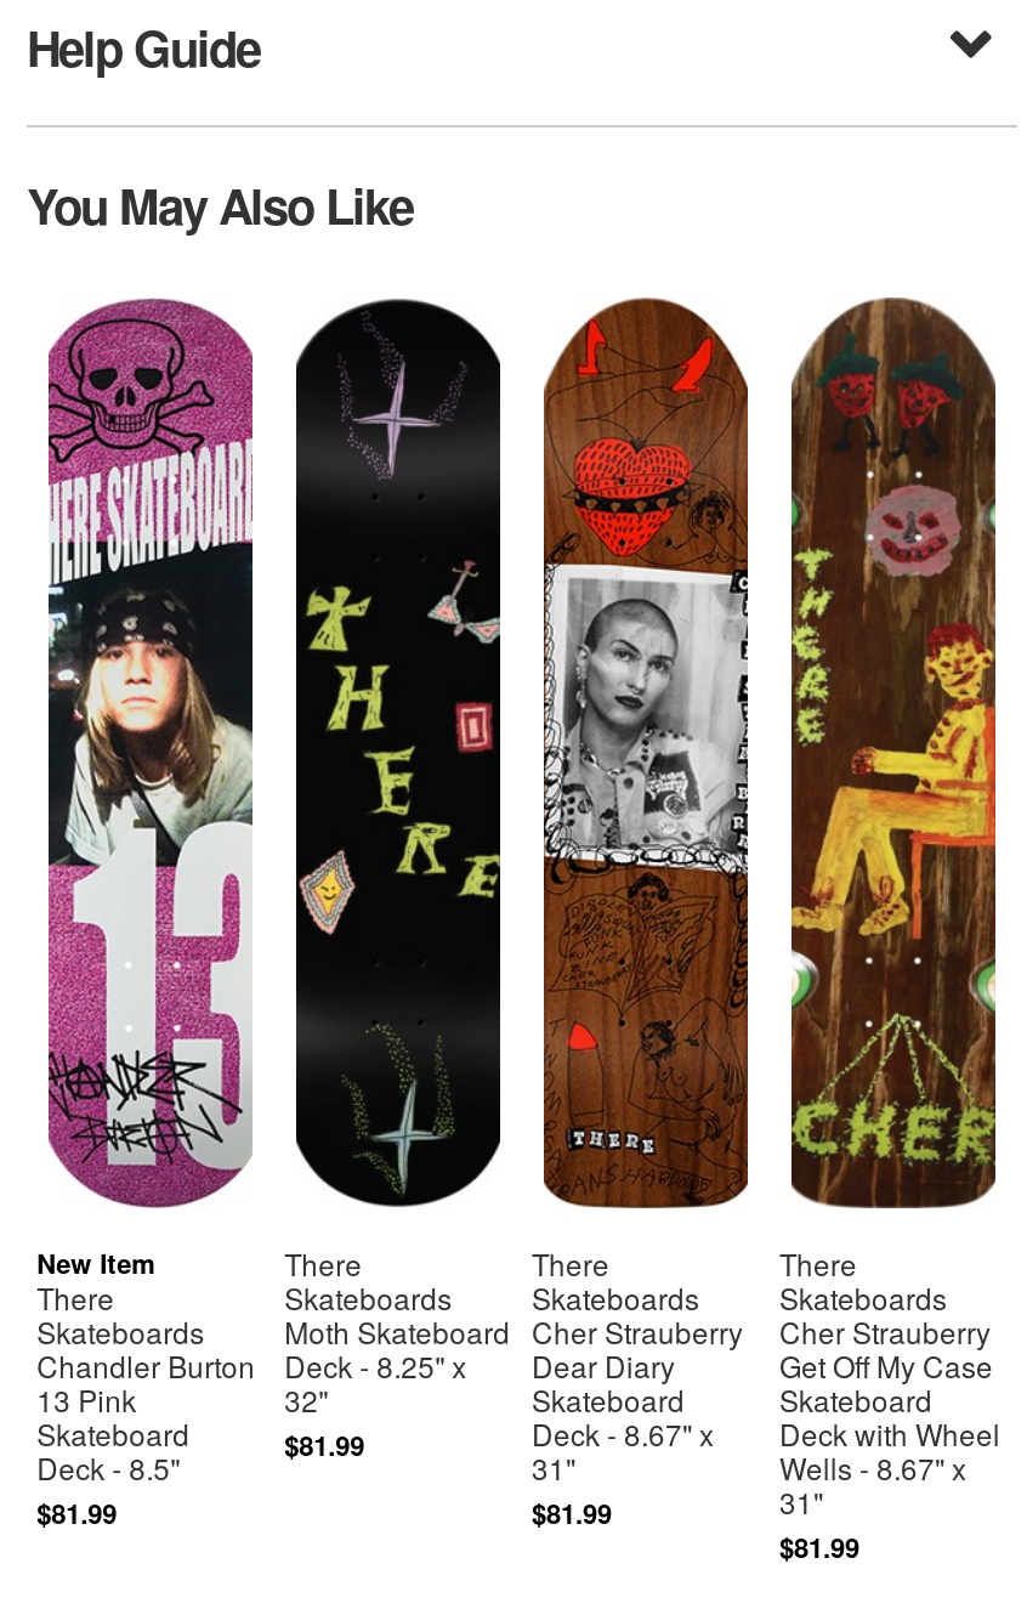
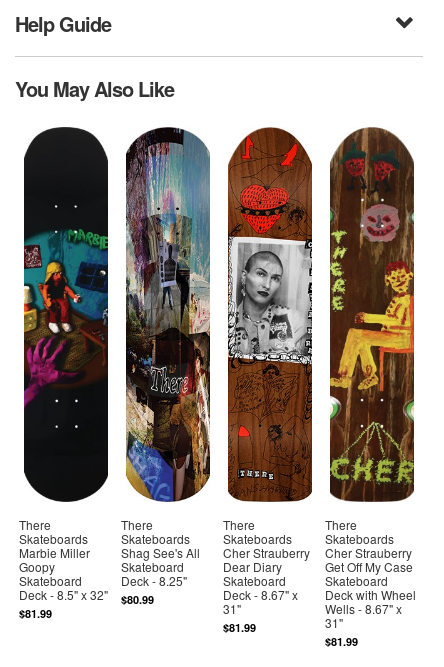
[46,298,255,1211] [image] -> [23,126,109,499] [image]
[294,298,503,1208] [image] -> [125,127,211,503] [image]
[37,1244,156,1281] New Item -> none
[284,1310,510,1463] Moth Skateboard | Deck - 8.25" x | 32" | $81.99 -> [121,544,200,607] Shag See's All | Skateboard | Deck - 8.25" | $80.99
[37,1344,255,1419] Chandler Burton | 13 Pink -> [19,544,90,575] Marbie Miller | Goopy
[37,1446,180,1487] Deck - 8.5" -> [19,586,108,603] Deck - 8.5" x 32"

